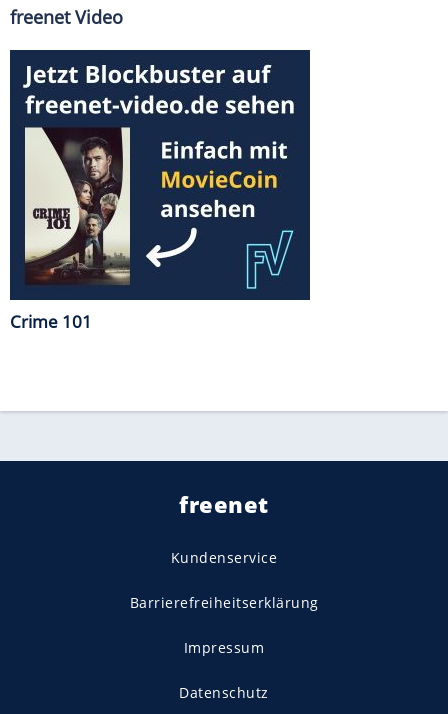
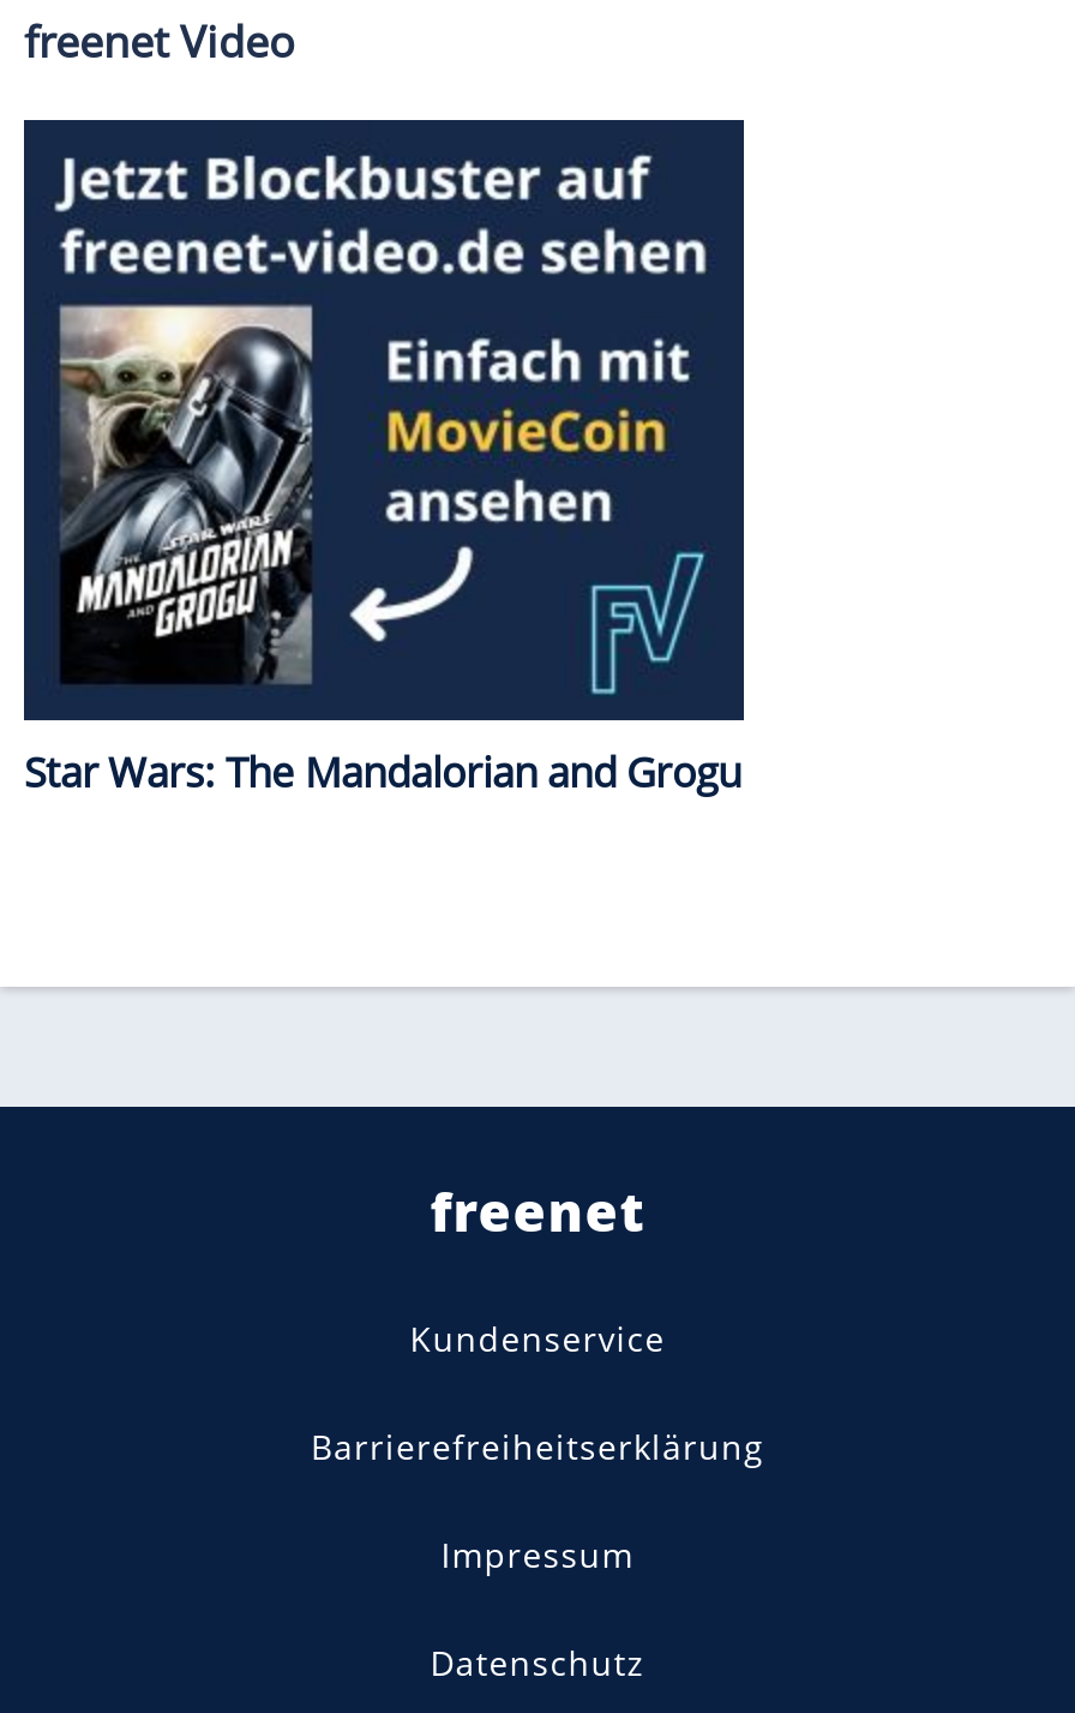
[10,127,131,333] [image] | Crime 101 -> [24,303,741,799] [image] | Star Wars: The Mandalorian and Grogu

